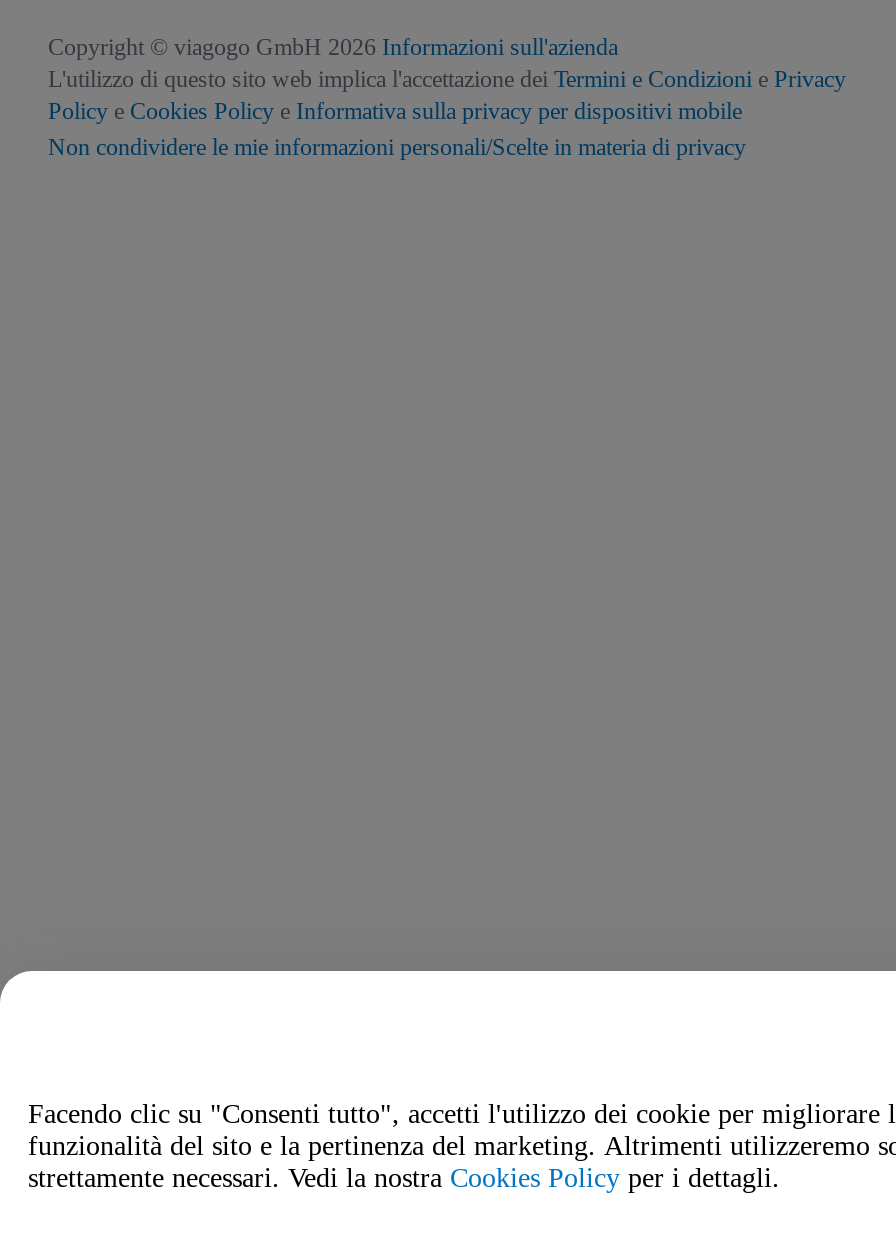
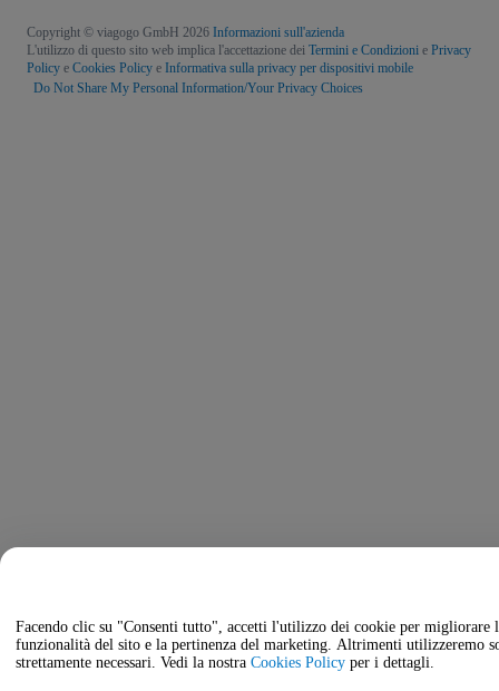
[48,134,746,162] Non condividere le mie informazioni personali/Scelte in materia di privacy -> [27,81,363,96] Do Not Share My Personal Information/Your Privacy Choices

